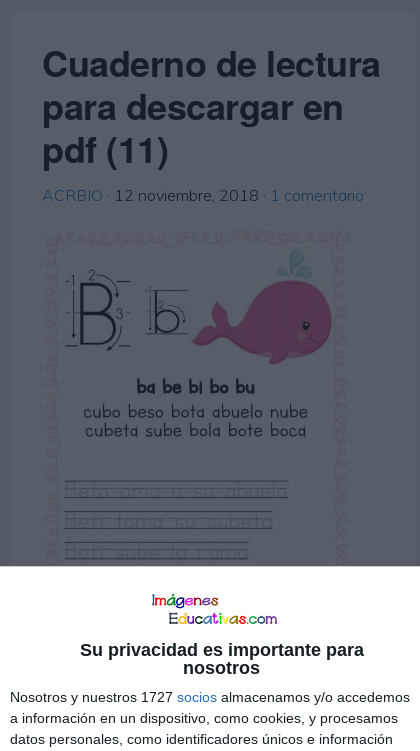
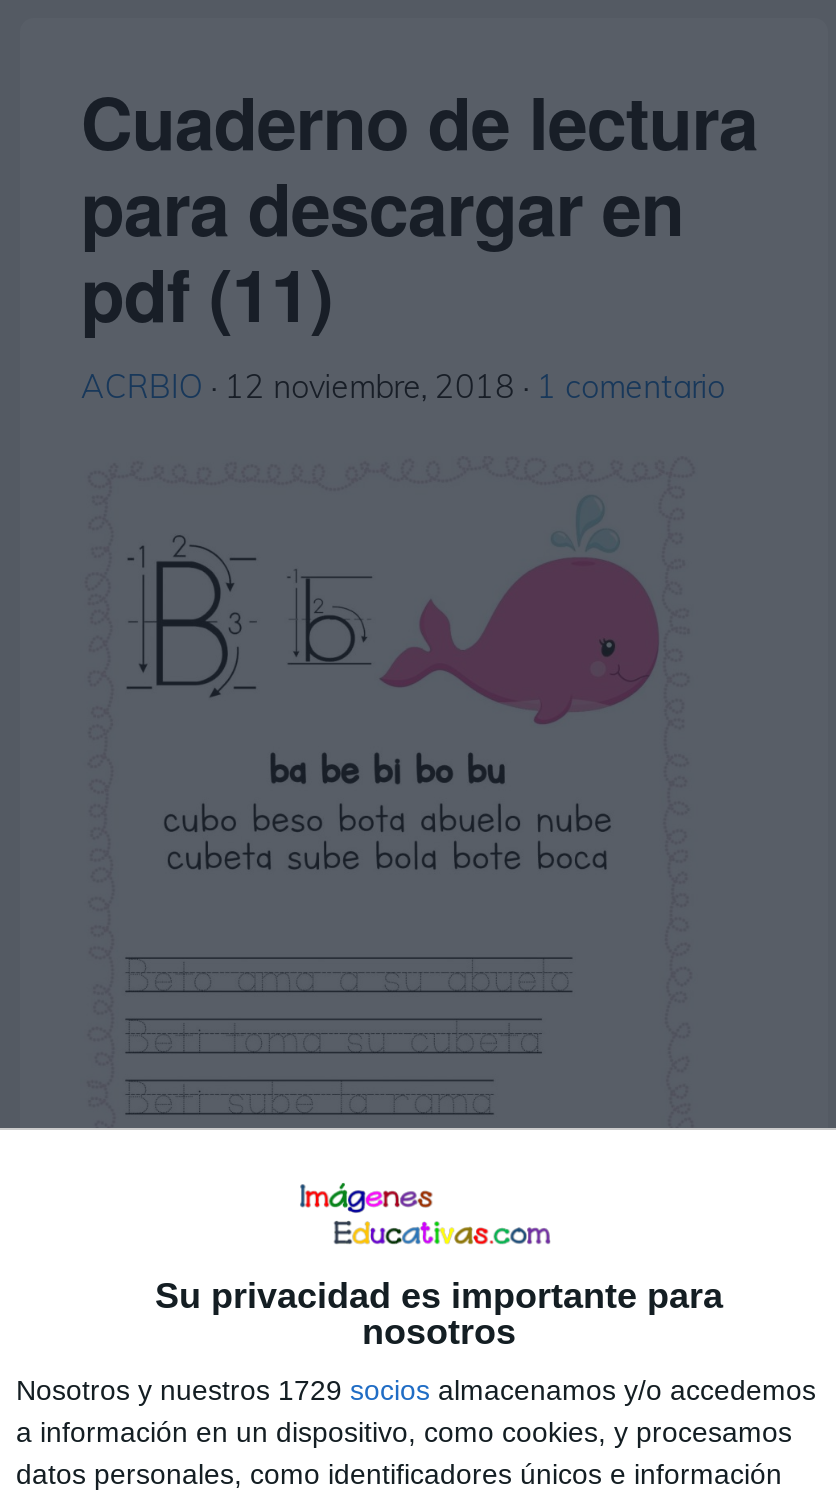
[10,689,410,705] Nosotros y nuestros 1727 socios almacenamos y/o accedemos -> [16,1374,816,1406] Nosotros y nuestros 1729 socios almacenamos y/o accedemos

